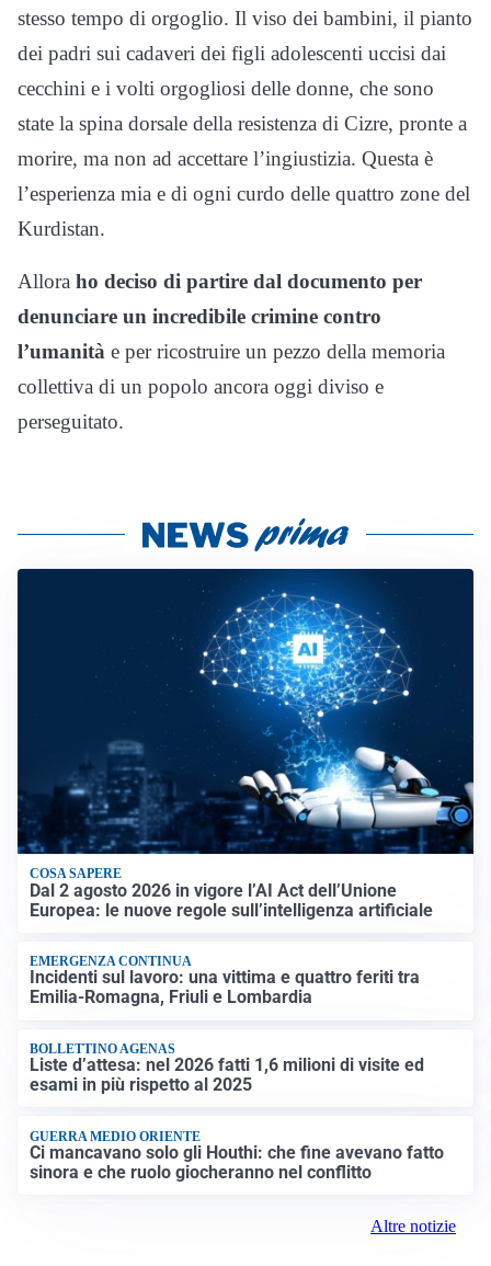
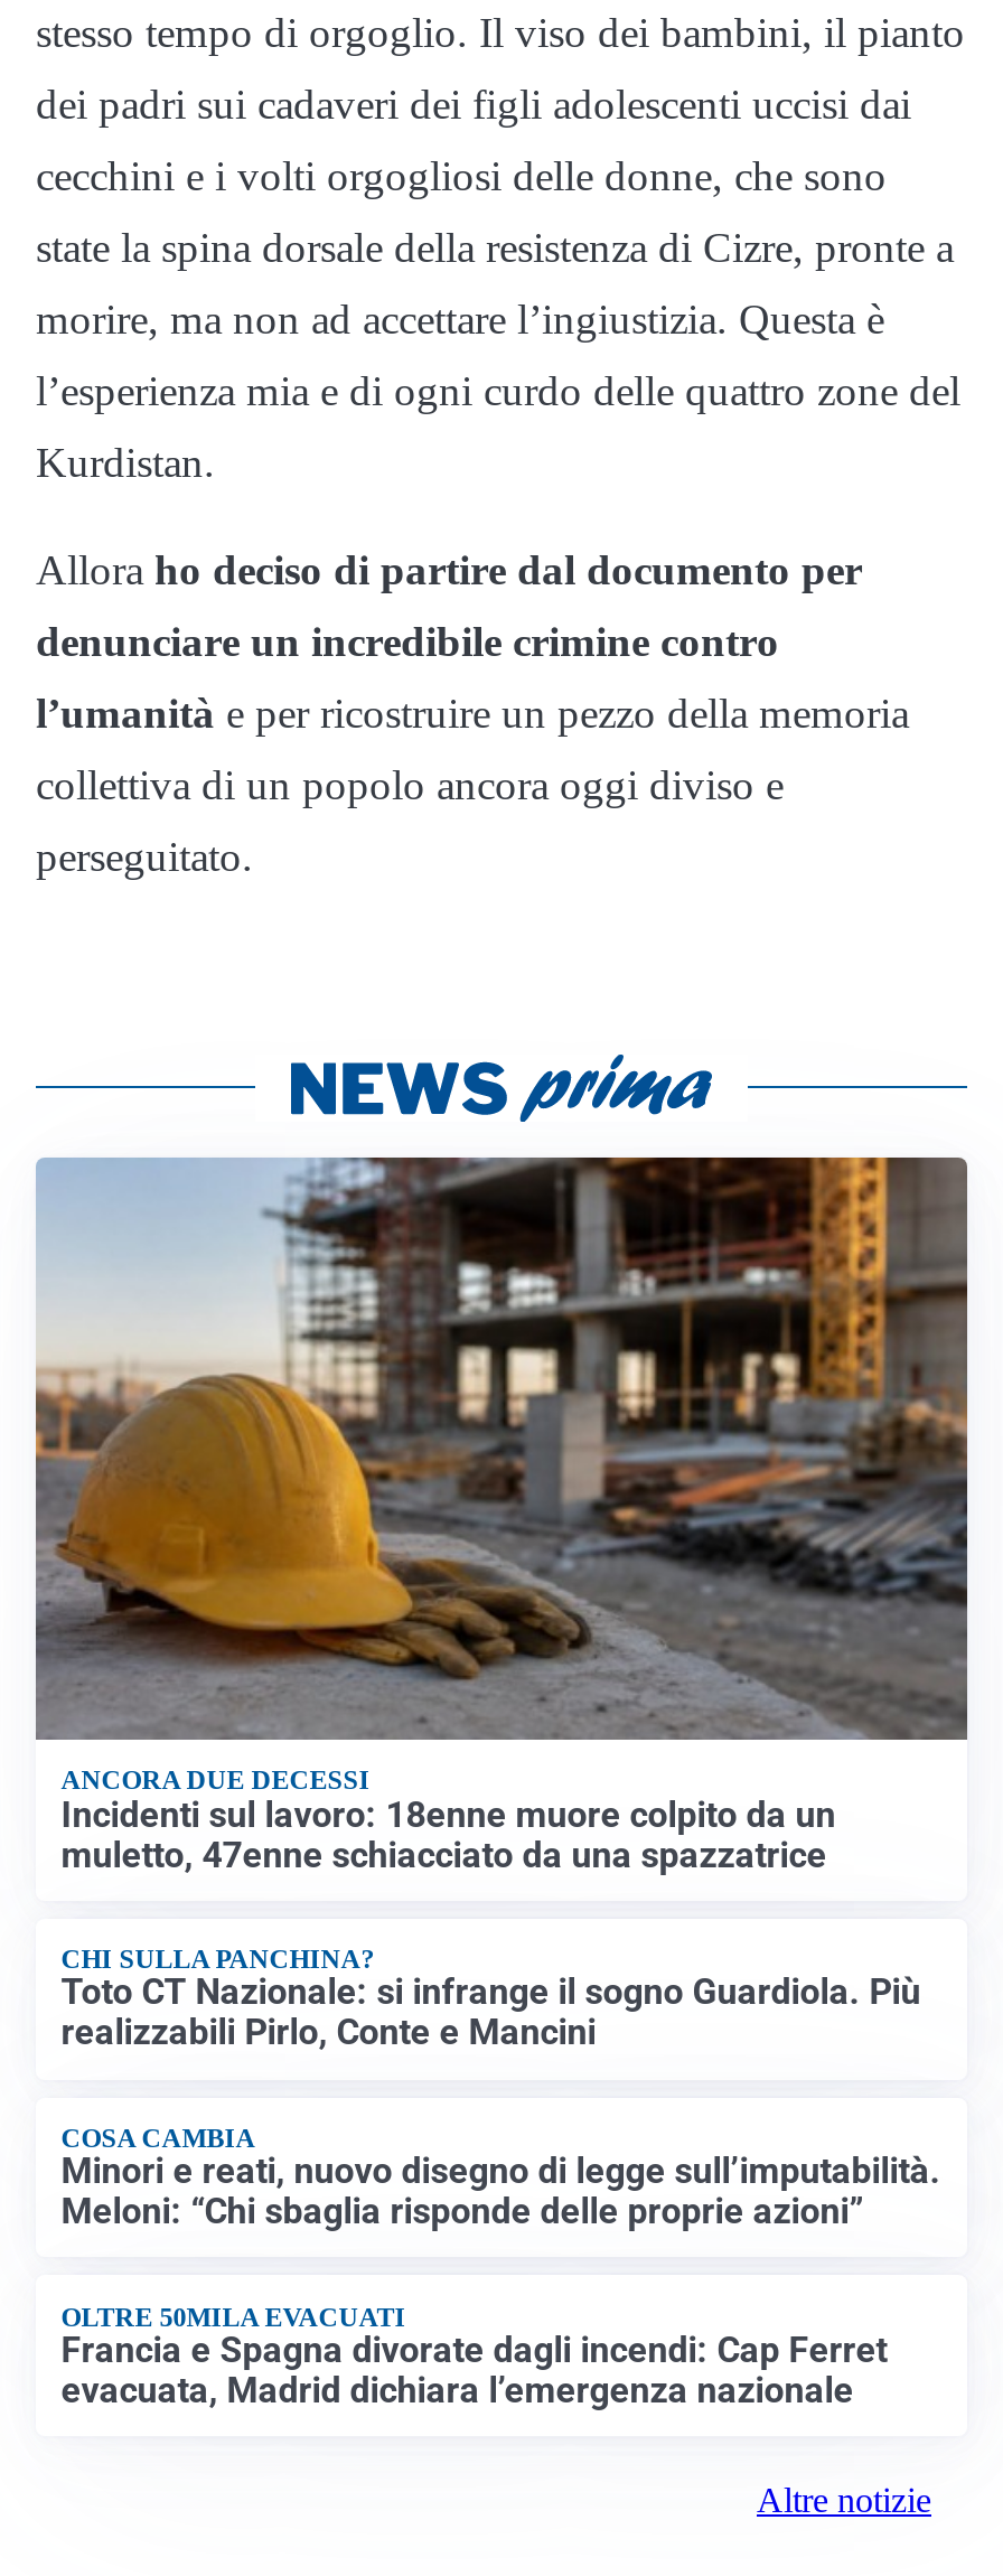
[16,568,475,920] [image] | COSA SAPERE | Dal 2 agosto 2026 in vigore l’AI Act dell’Unione | Europea: le nuove regole sull’intelligenza artificiale -> [34,1155,969,1876] [image] | ANCORA DUE DECESSI | Incidenti sul lavoro: 18enne muore colpito da un | muletto, 47enne schiacciato da una spazzatrice
[30,954,420,1008] EMERGENZA CONTINUA | Incidenti sul lavoro: una vittima e quattro feriti tra | Emilia-Romagna, Friuli e Lombardia -> [61,1943,921,2054] CHI SULLA PANCHINA? | Toto CT Nazionale: si infrange il sogno Guardiola. Più | realizzabili Pirlo, Conte e Mancini
[30,1041,424,1095] BOLLETTINO AGENAS | Liste d’attesa: nel 2026 fatti 1,6 milioni di visite ed | esami in più rispetto al 2025 -> [61,2122,941,2233] COSA CAMBIA | Minori e reati, nuovo disegno di legge sull’imputabilità. | Meloni: “Chi sbaglia risponde delle proprie azioni”
[30,1128,444,1183] GUERRA MEDIO ORIENTE | Ci mancavano solo gli Houthi: che fine avevano fatto | sinora e che ruolo giocheranno nel conflitto -> [61,2301,887,2411] OLTRE 50MILA EVACUATI | Francia e Spagna divorate dagli incendi: Cap Ferret | evacuata, Madrid dichiara l’emergenza nazionale

